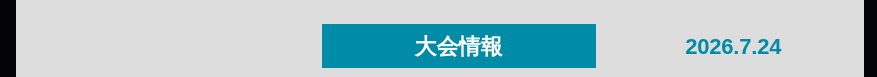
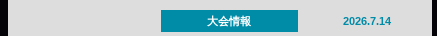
[685,33,781,57] 2026.7.24 -> [343,15,391,27] 2026.7.14

